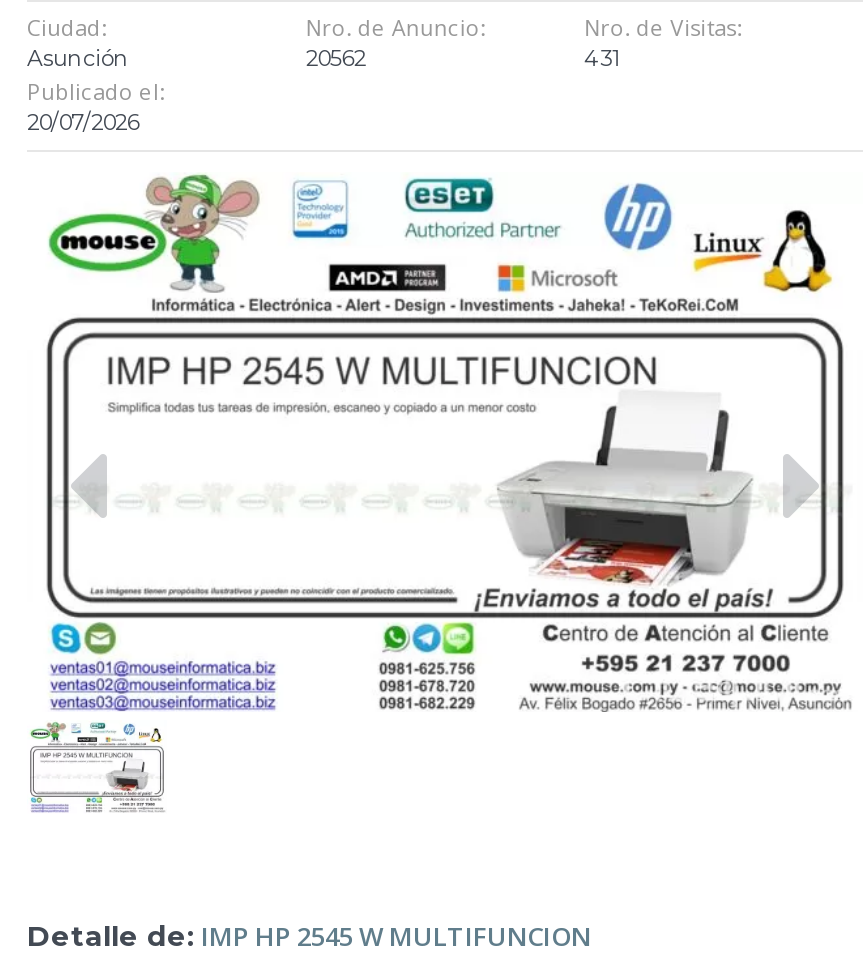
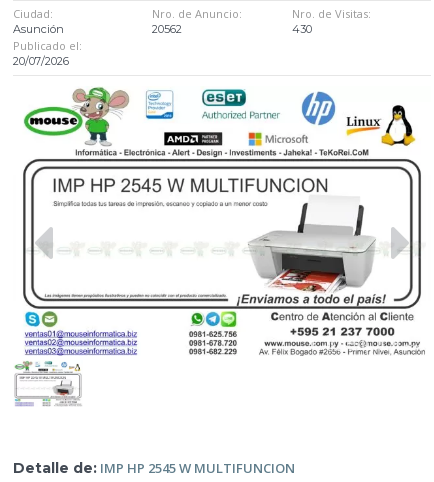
[584,44,620,72] 431 -> [292,22,312,36] 430

